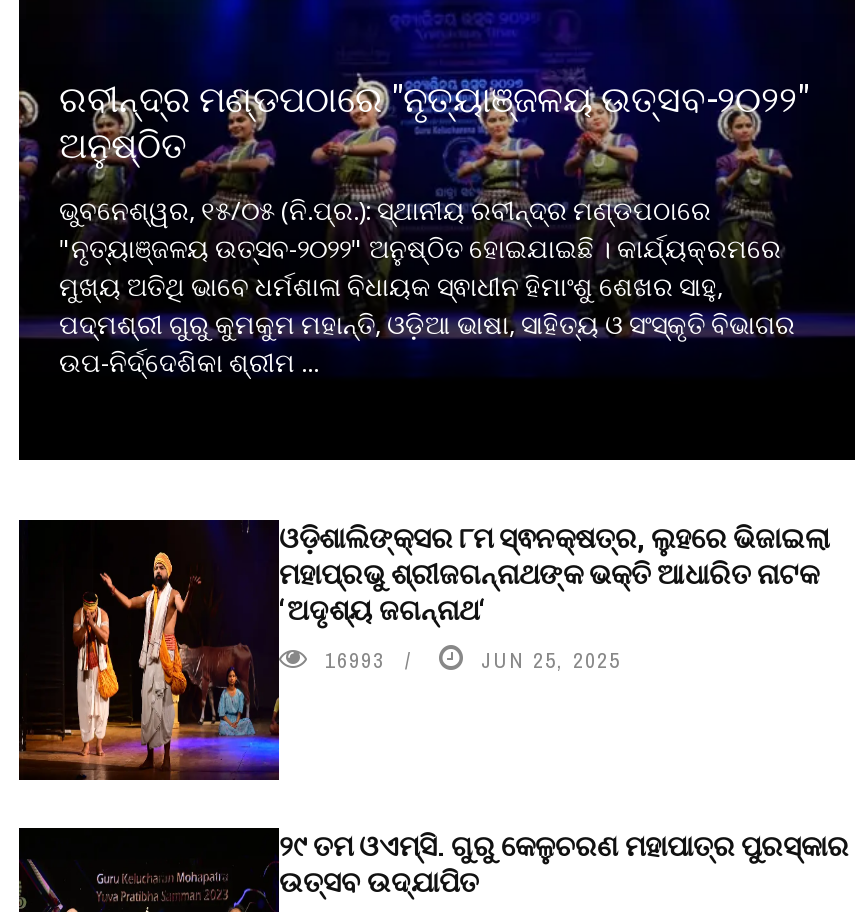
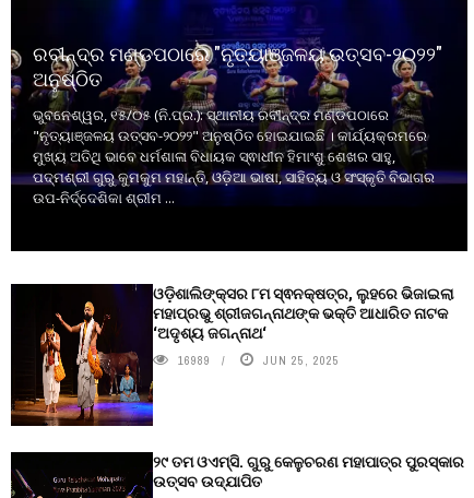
[325,646,385,674] 16993 -> [178,353,211,368] 16989

